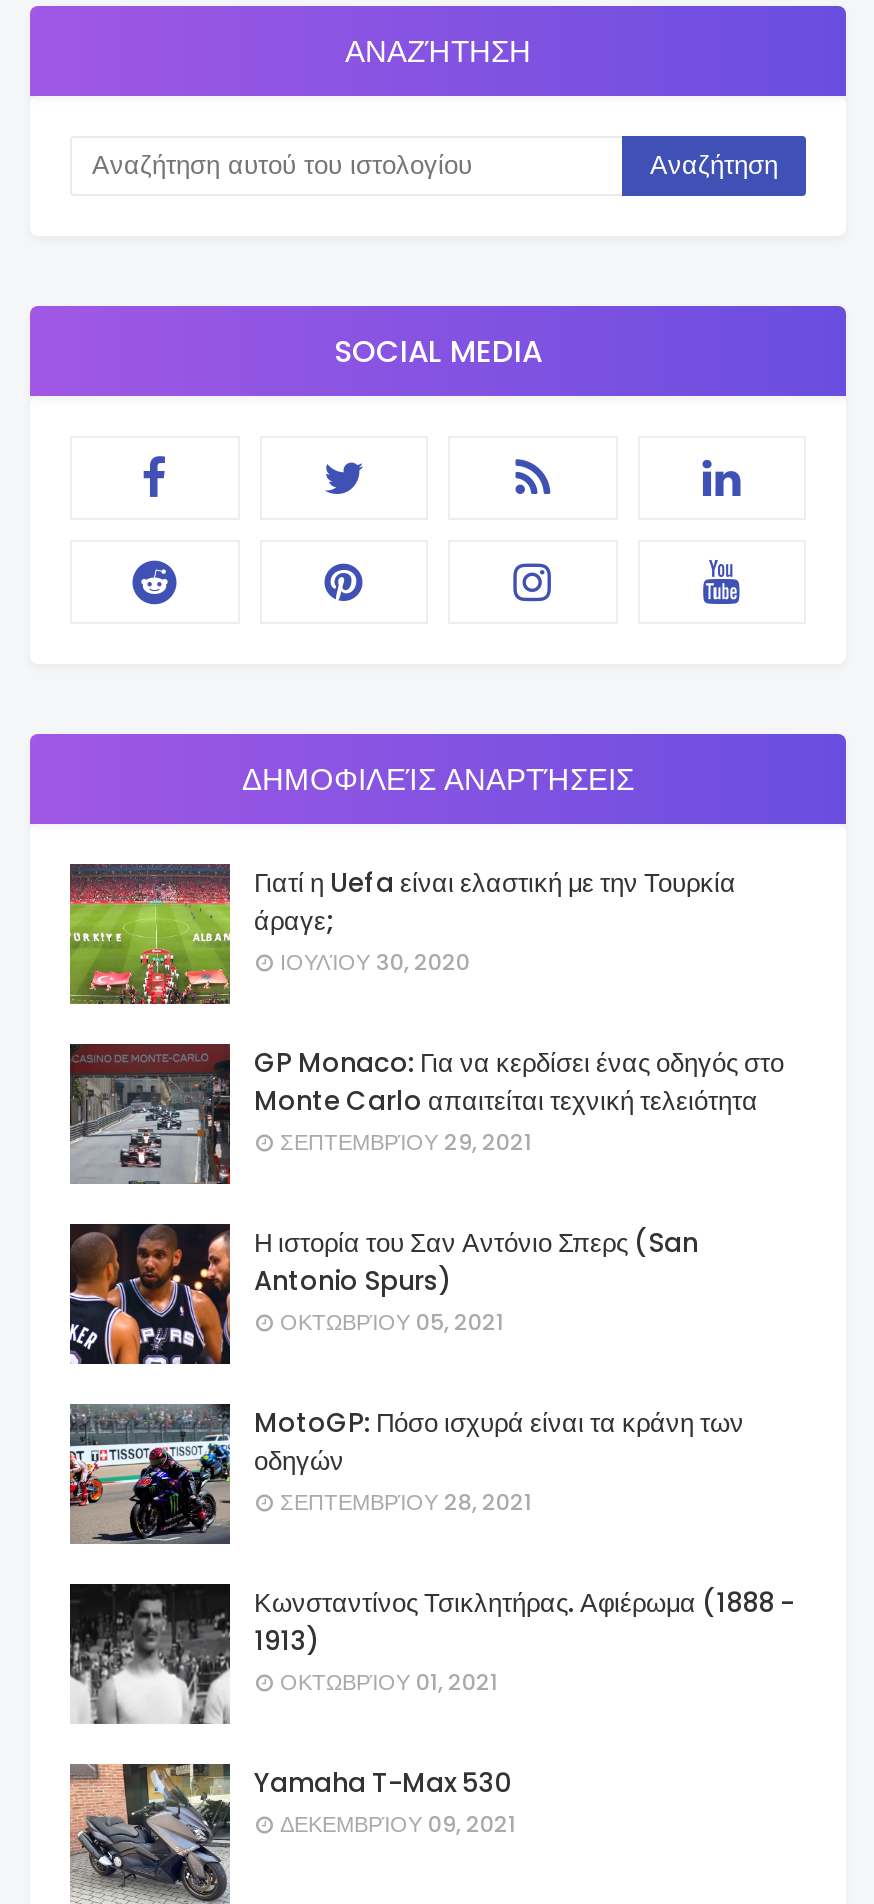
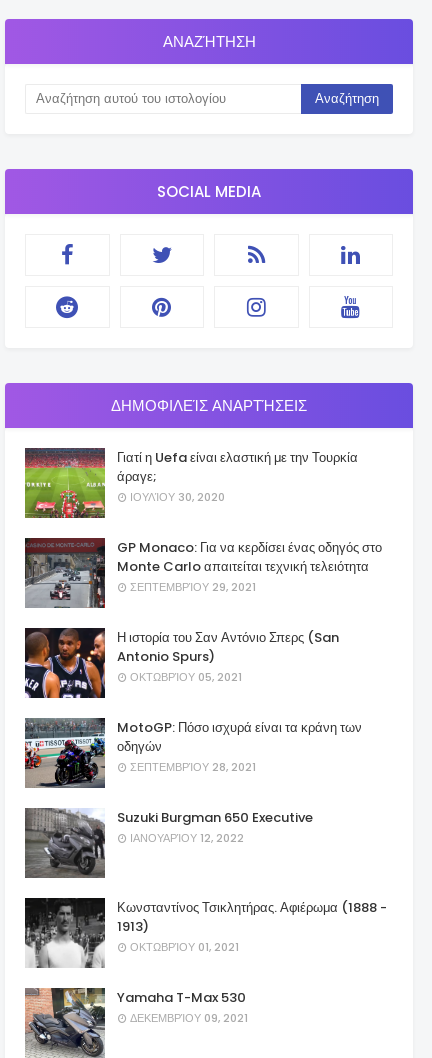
none -> [25,808,313,878] [image] | Suzuki Burgman 650 Executive | ΙΑΝΟΥΑΡΊΟΥ 12, 2022

